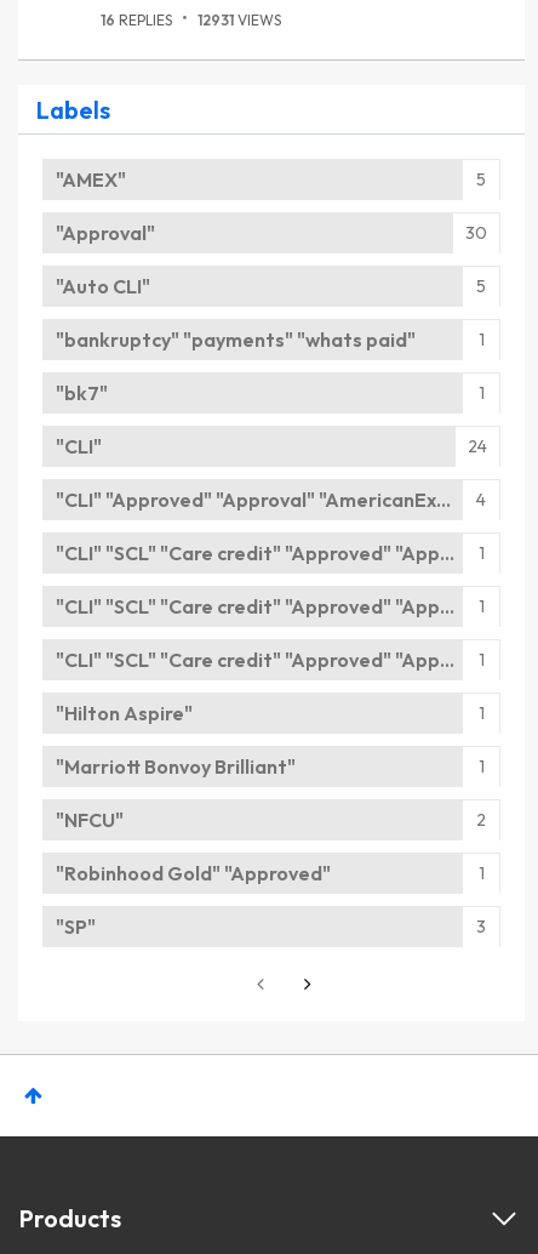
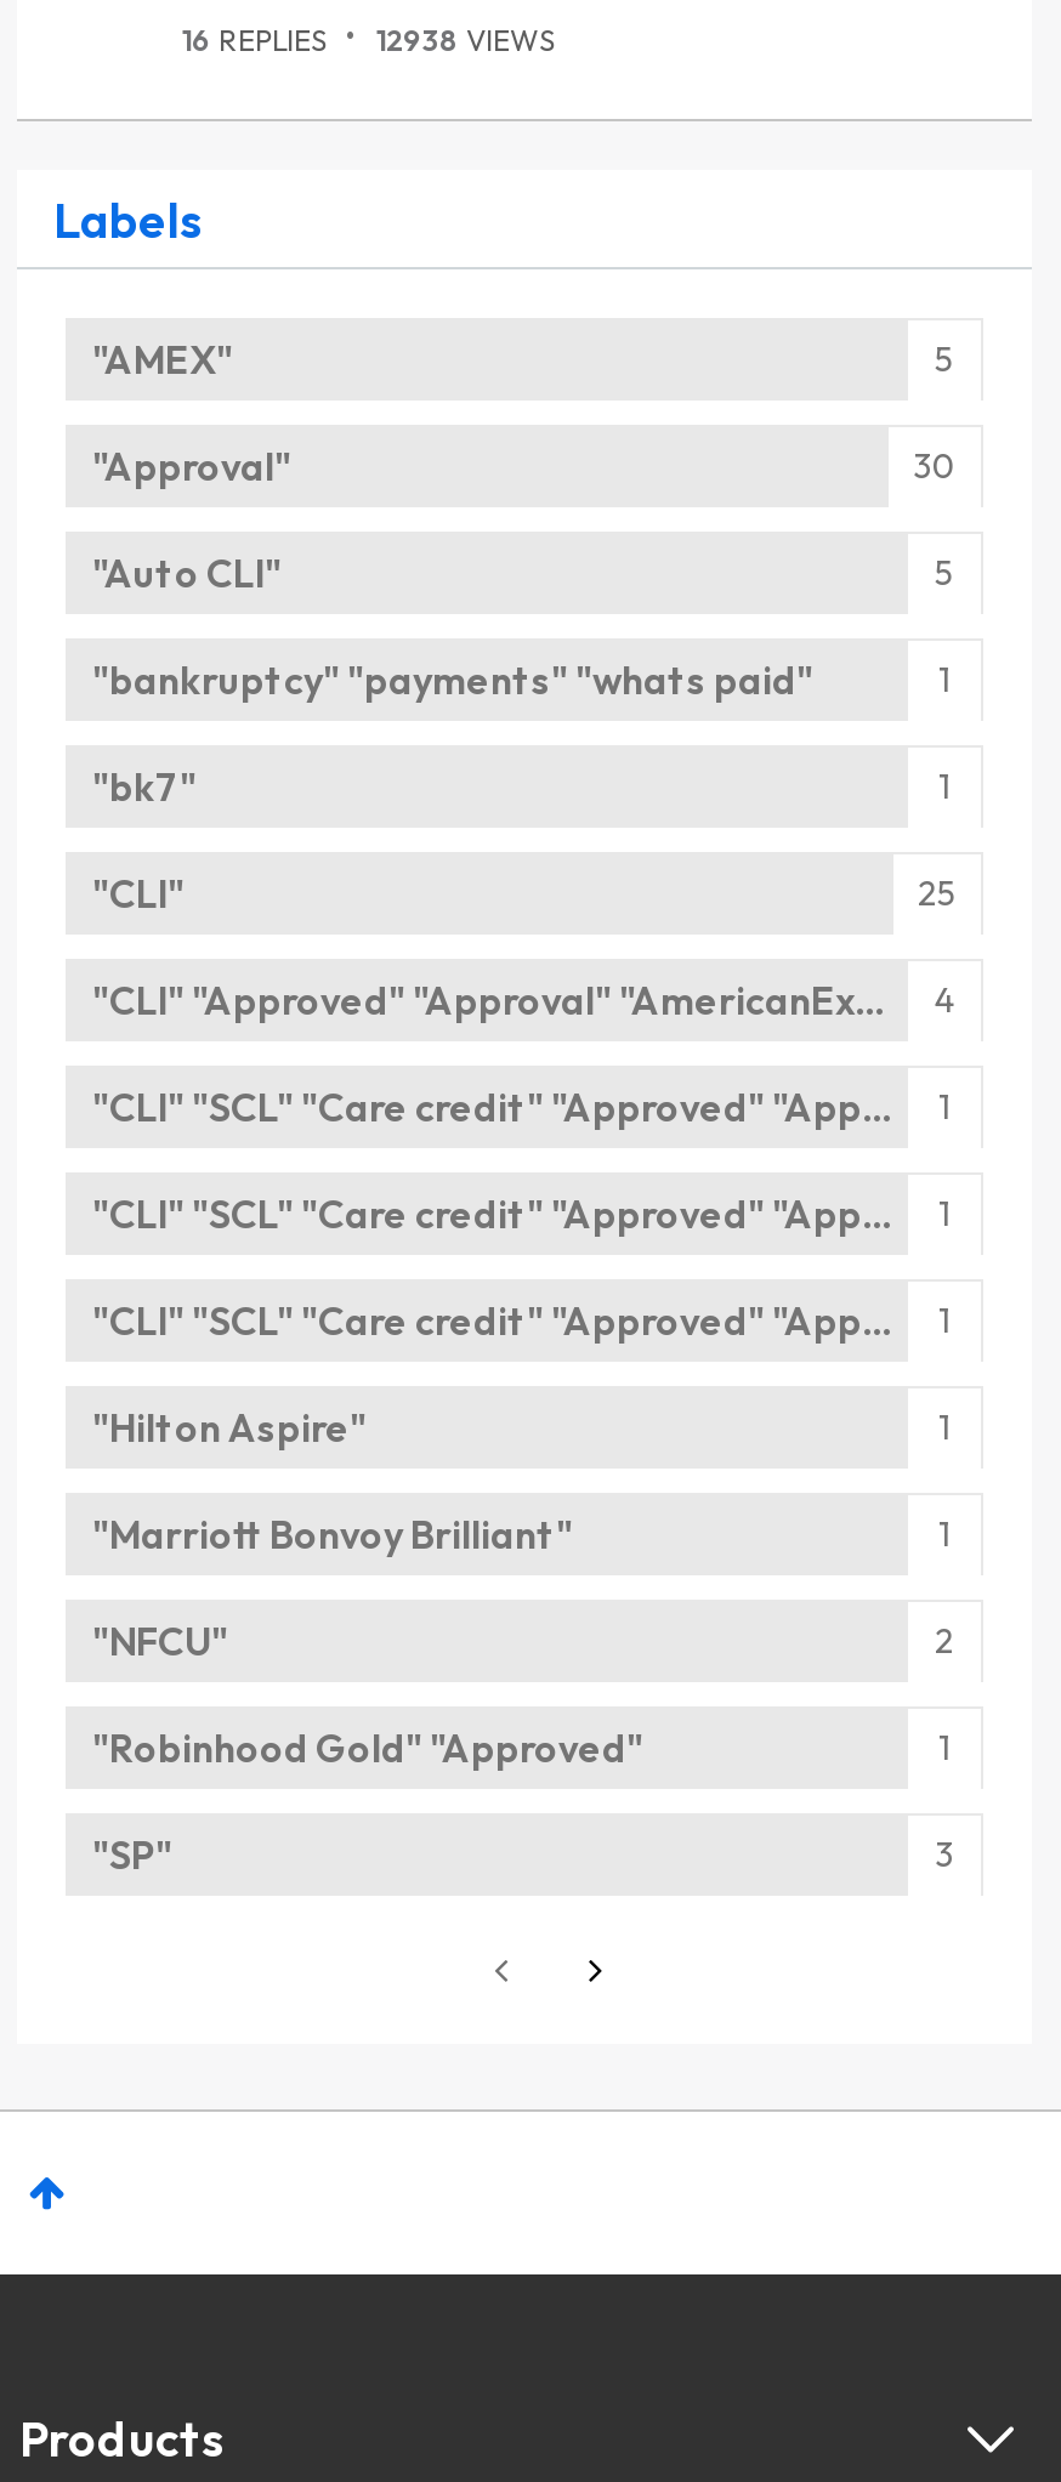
[101,11,281,29] 16 REPLIES 12931 VIEWS -> [182,22,554,58] 16 REPLIES 12938 VIEWS
[468,435,487,457] 24 -> [918,871,957,915] 25

